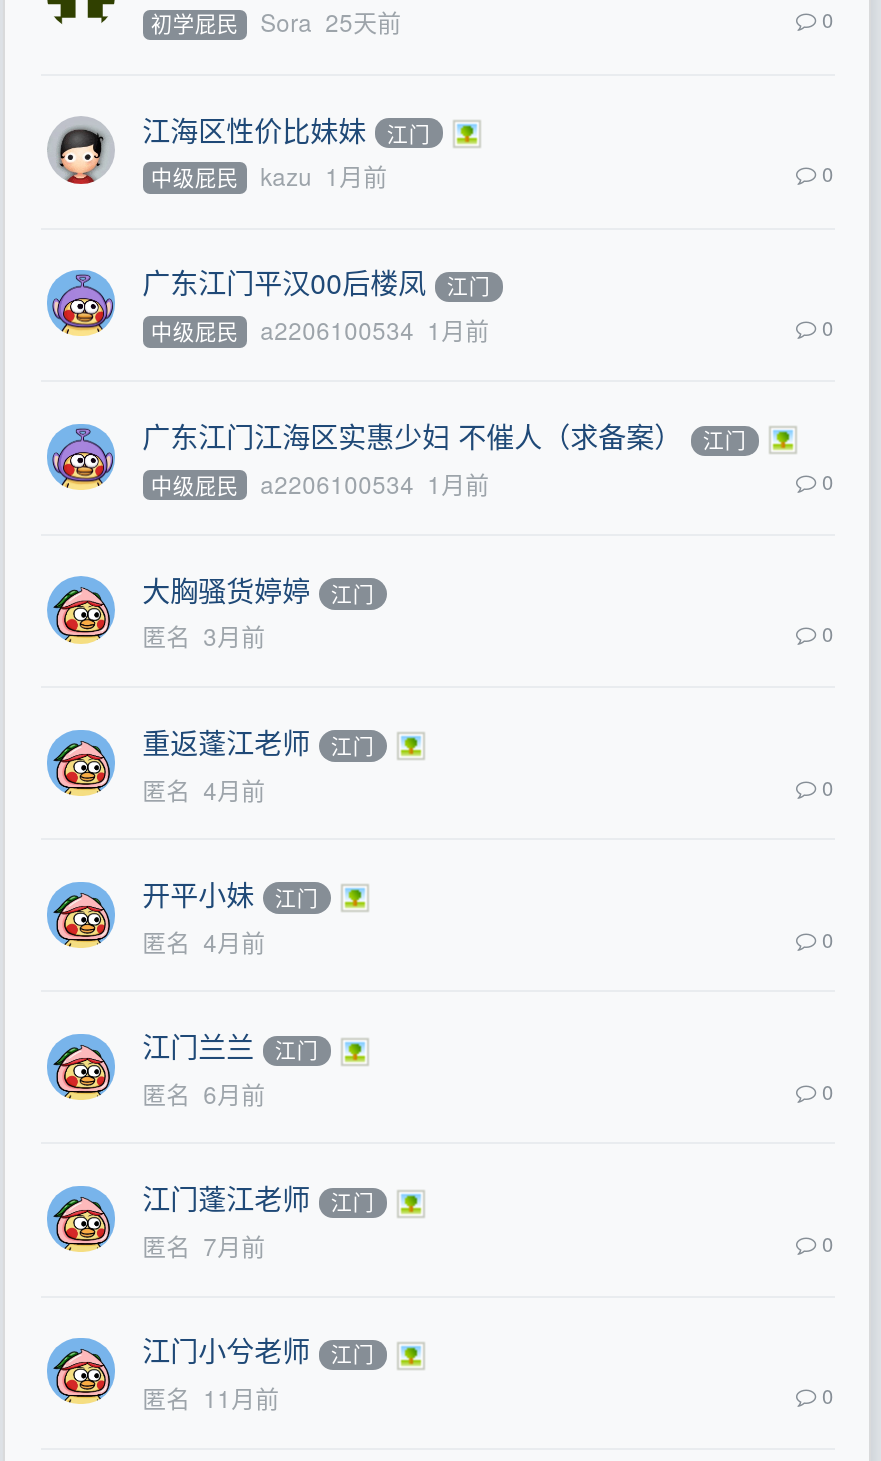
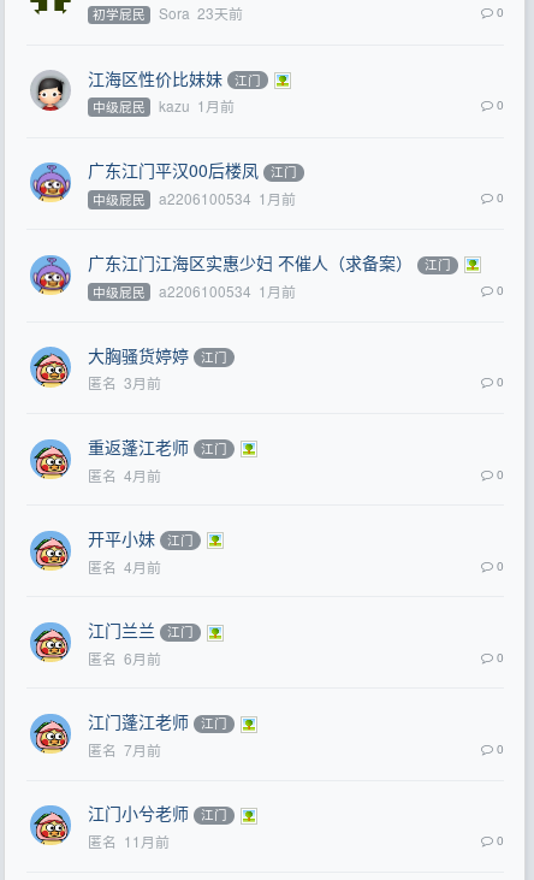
[151,5,401,39] 初学屁民 Sora 25天前 -> [92,3,243,23] 初学屁民 Sora 23天前

